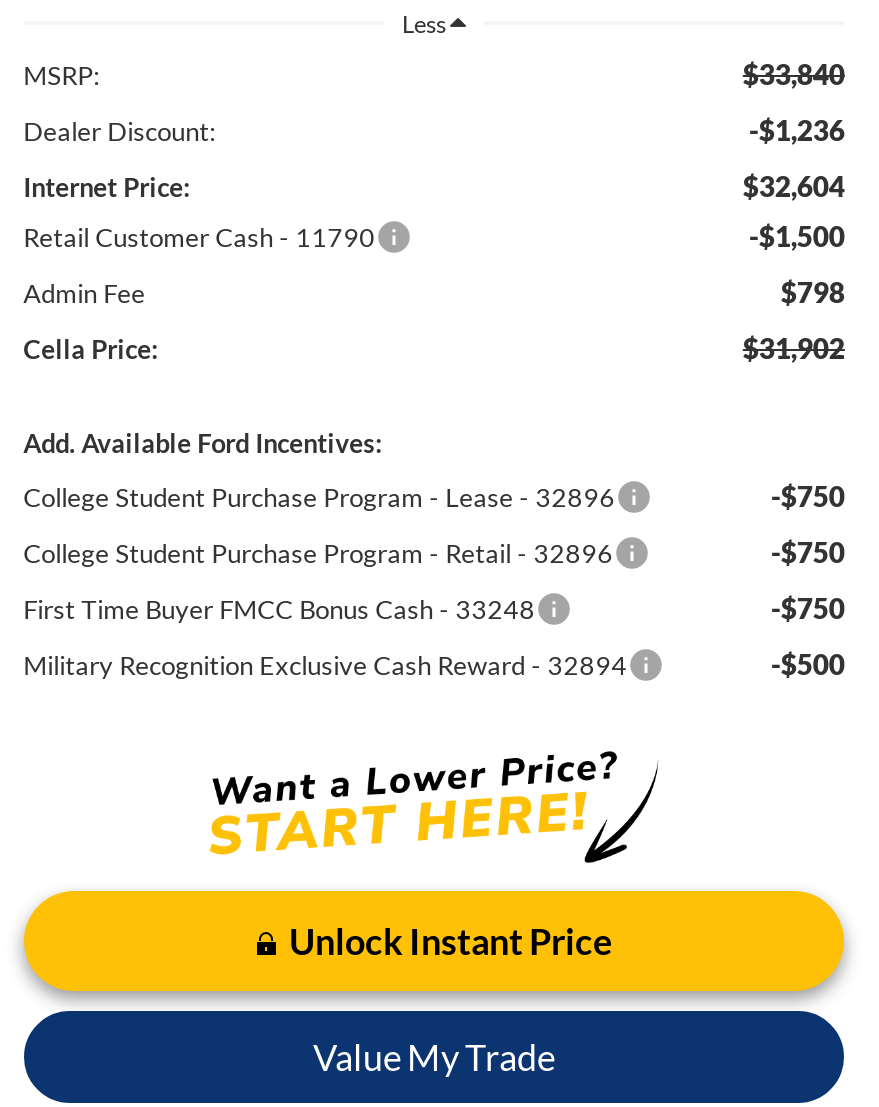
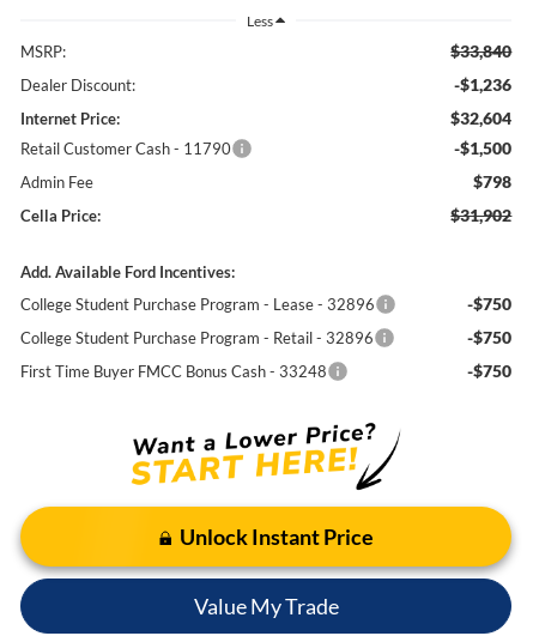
[23,648,845,682] Military Recognition Exclusive Cash Reward - 32894 | -$500 -> none

